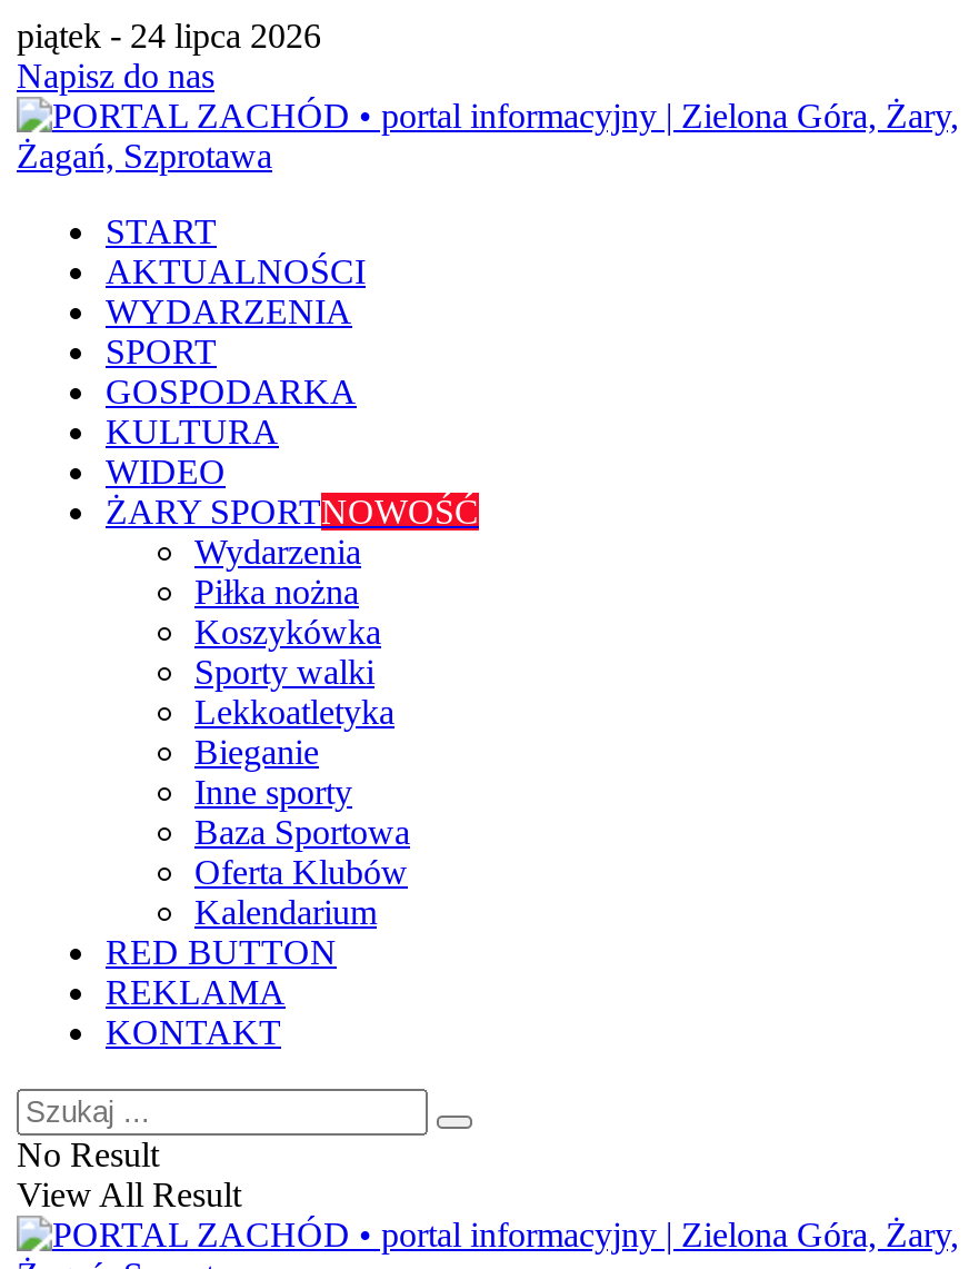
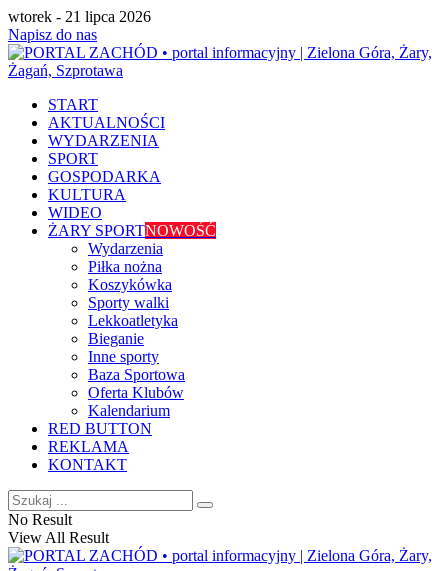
[17,17,321,54] piątek - 24 lipca 2026 -> [8,8,151,25] wtorek - 21 lipca 2026

